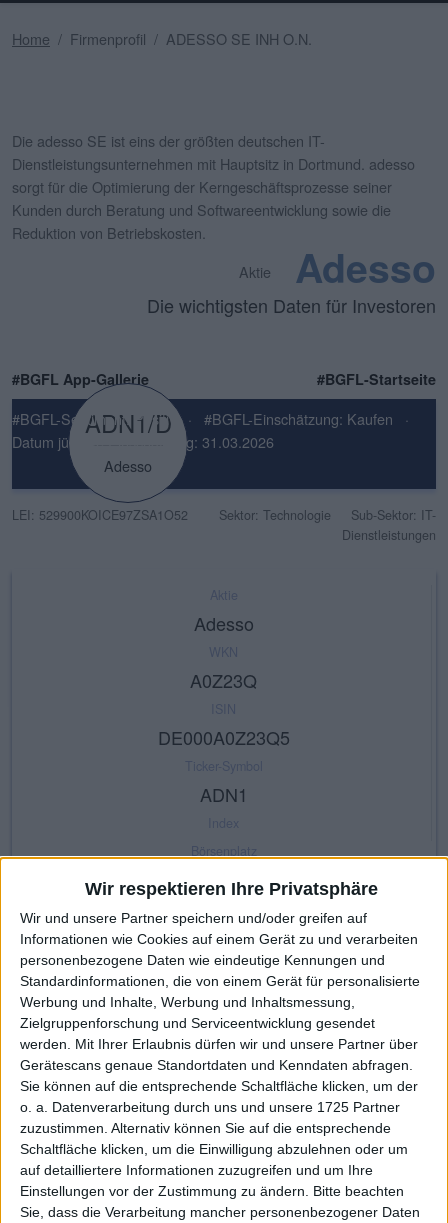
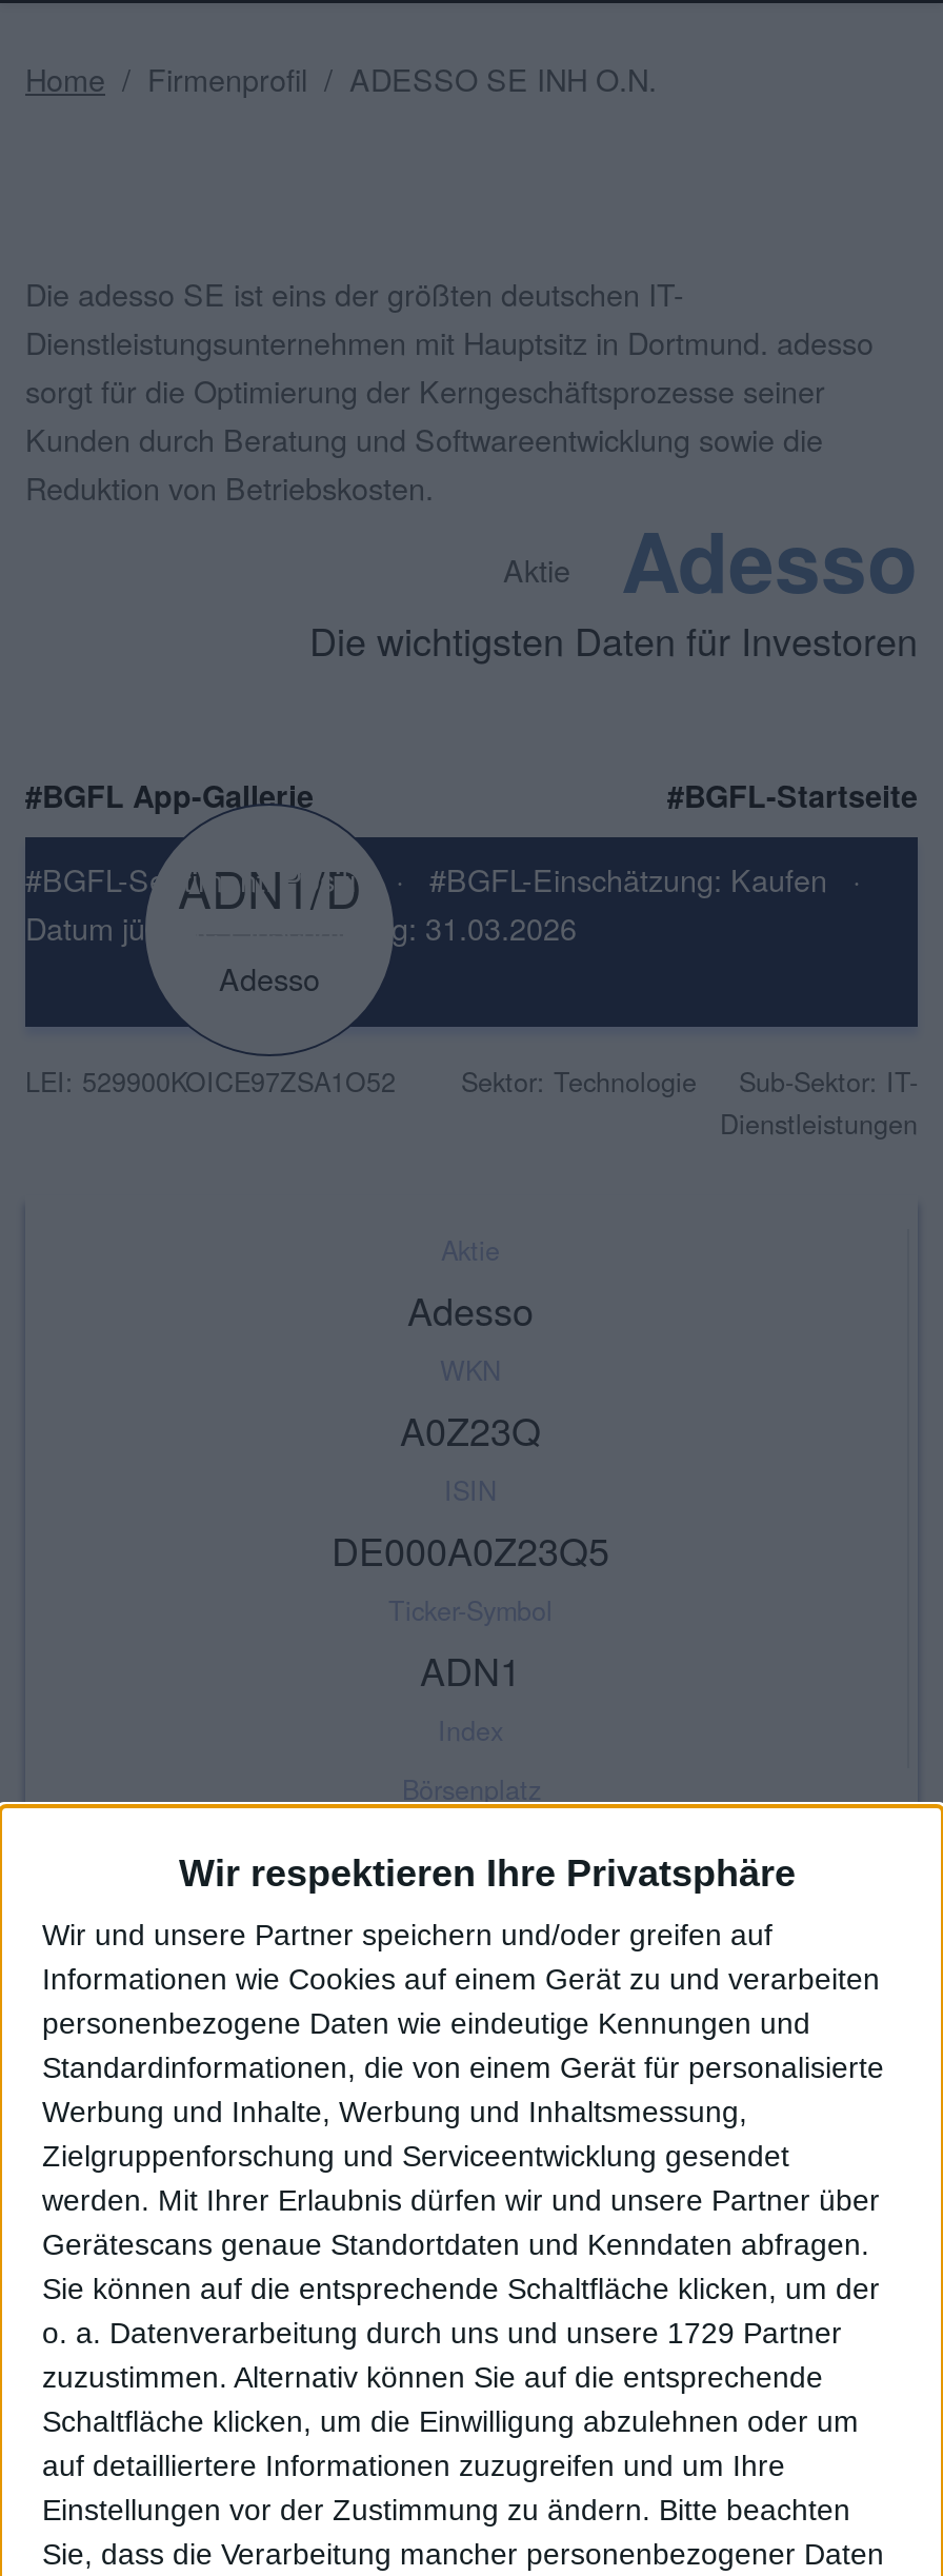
[20,1099,400,1115] o. a. Datenverarbeitung durch uns und unsere 1725 Partner -> [42,2315,842,2349] o. a. Datenverarbeitung durch uns und unsere 1729 Partner

